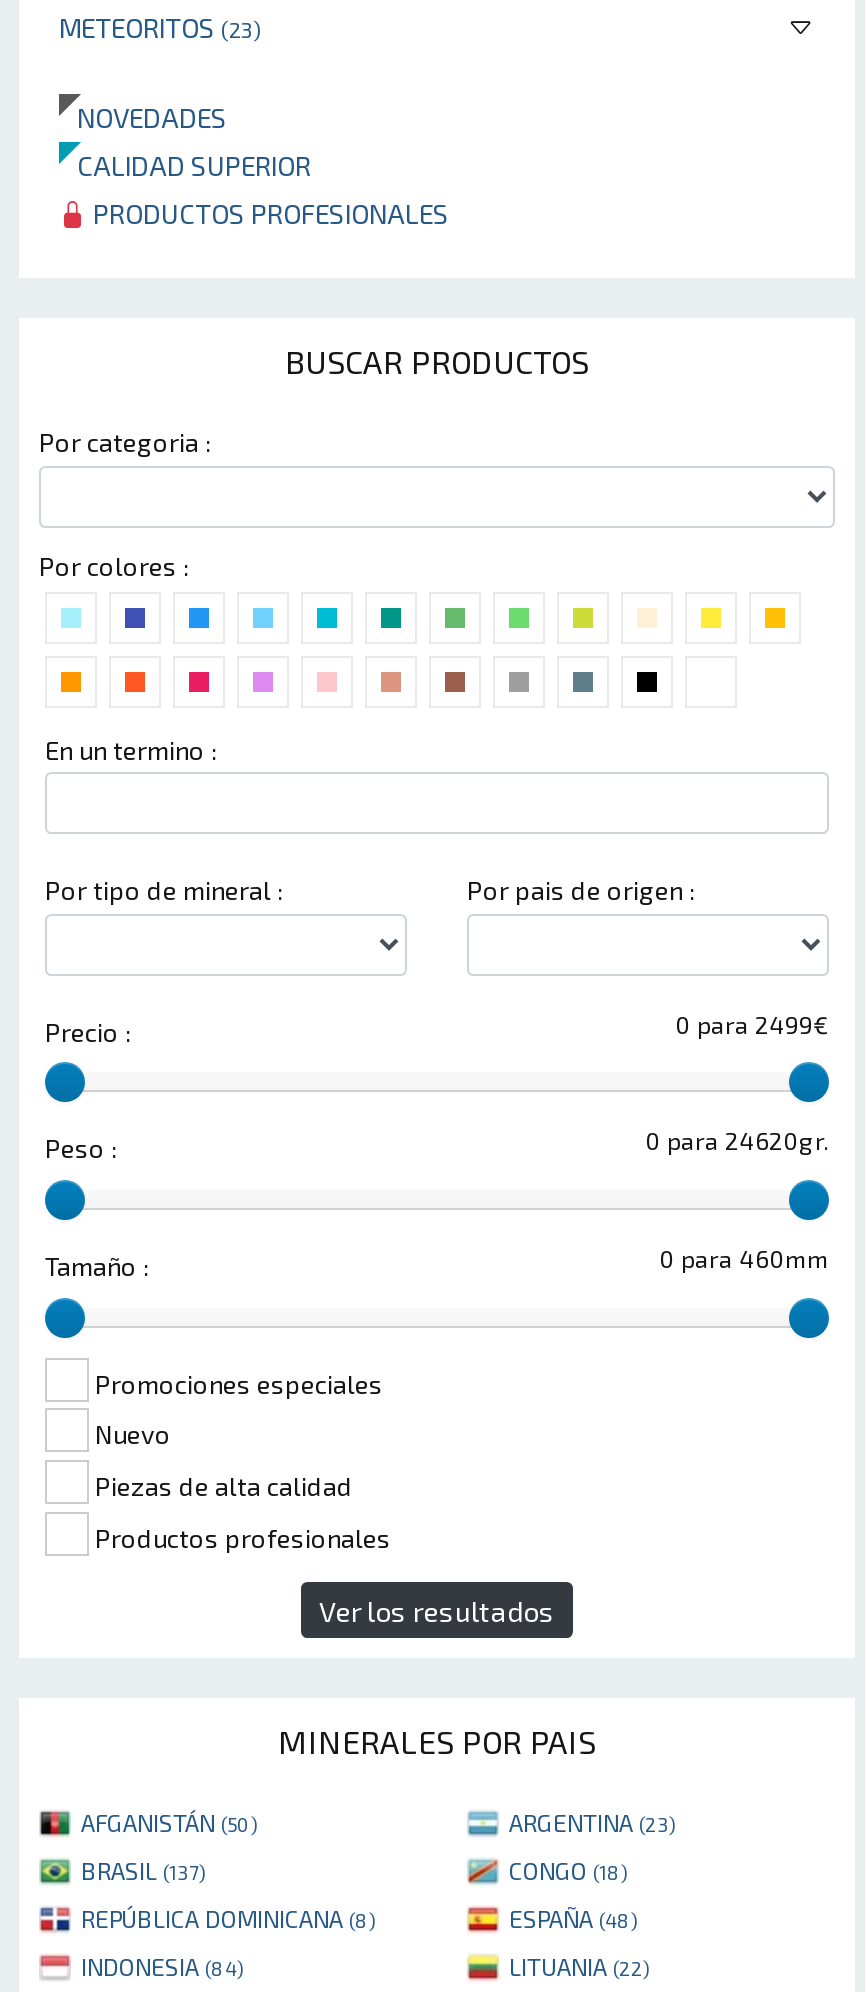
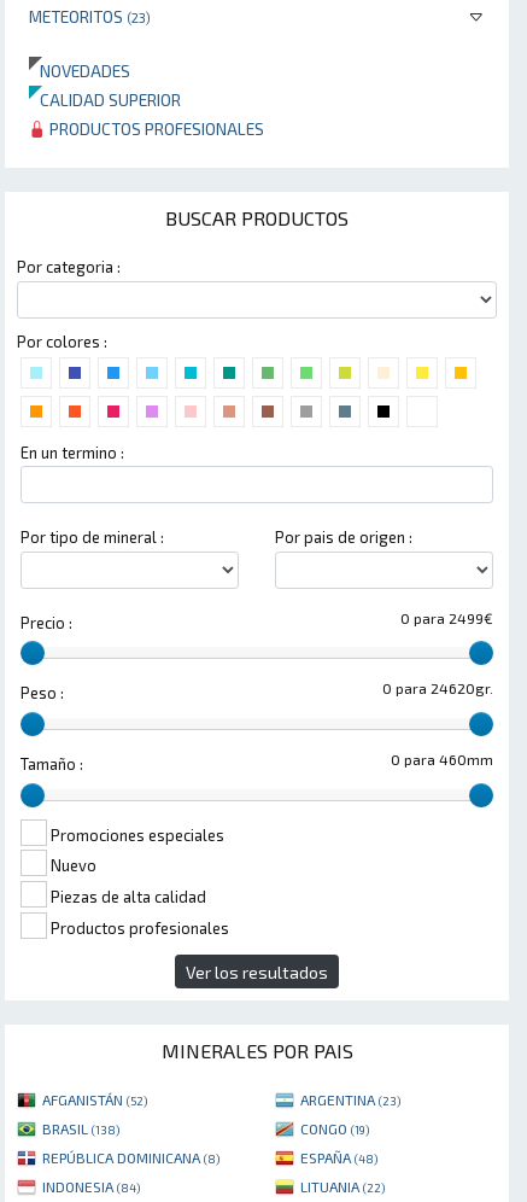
[81,1809,257,1837] AFGANISTÁN (50) -> [42,1091,147,1108] AFGANISTÁN (52)
[81,1857,205,1885] BRASIL (137) -> [42,1120,119,1137] BRASIL (138)
[509,1857,627,1885] CONGO (18) -> [300,1120,369,1137] CONGO (19)

